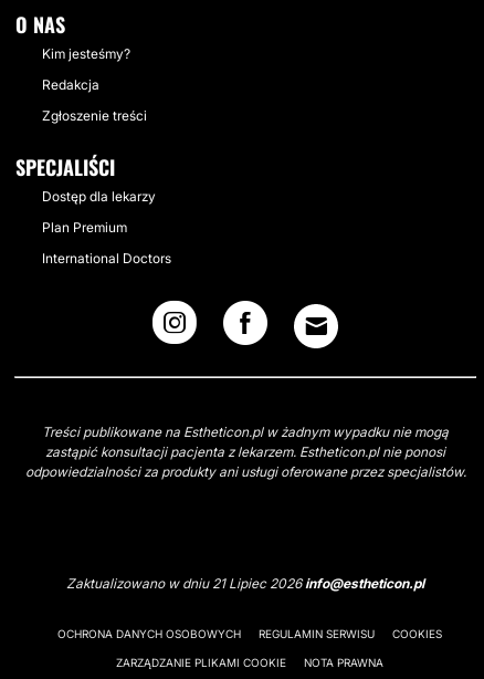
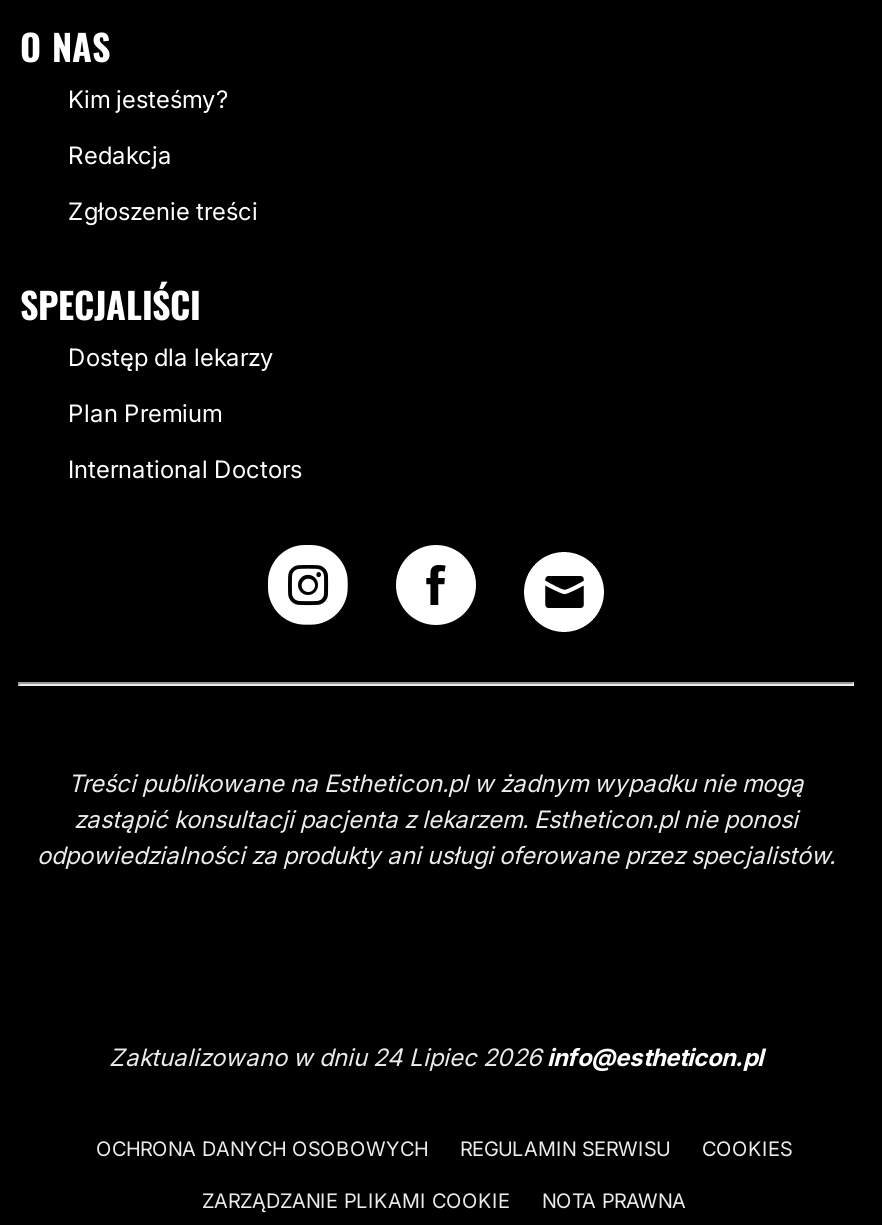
[66,575,424,592] Zaktualizowano w dniu 21 Lipiec 2026info@estheticon.pl -> [109,1042,763,1072] Zaktualizowano w dniu 24 Lipiec 2026info@estheticon.pl

